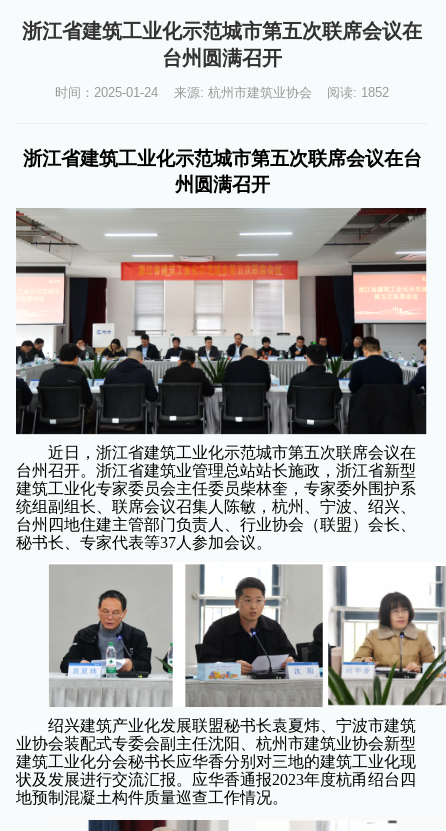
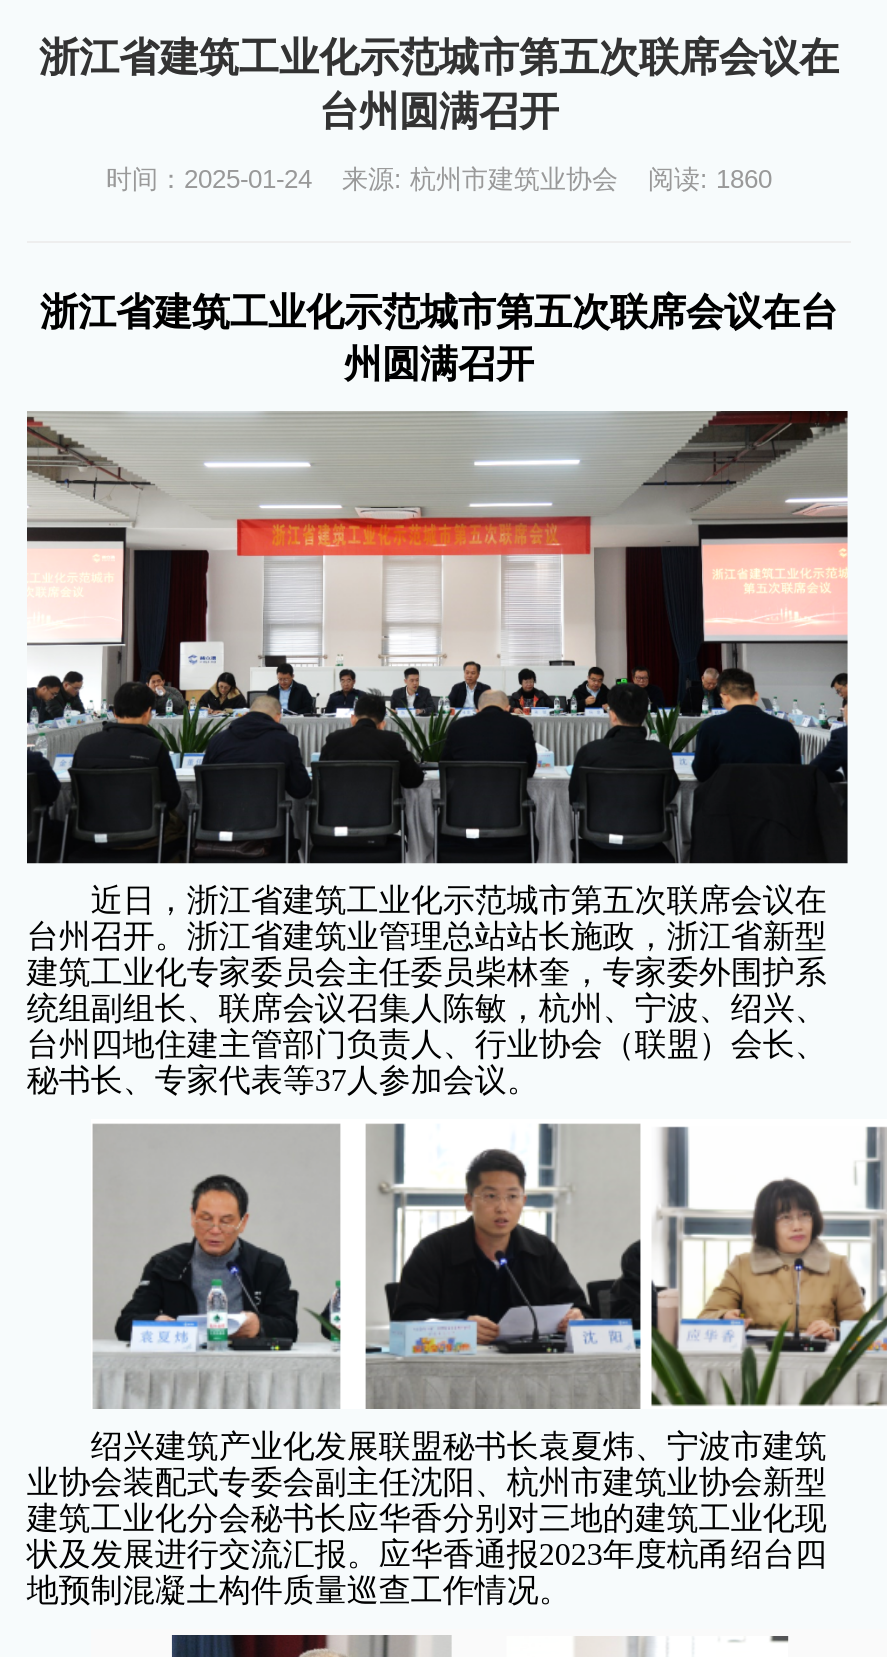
[55,84,388,99] 时间：2025-01-24 来源: 杭州市建筑业协会 阅读: 1852 -> [106,164,772,194] 时间：2025-01-24 来源: 杭州市建筑业协会 阅读: 1860

